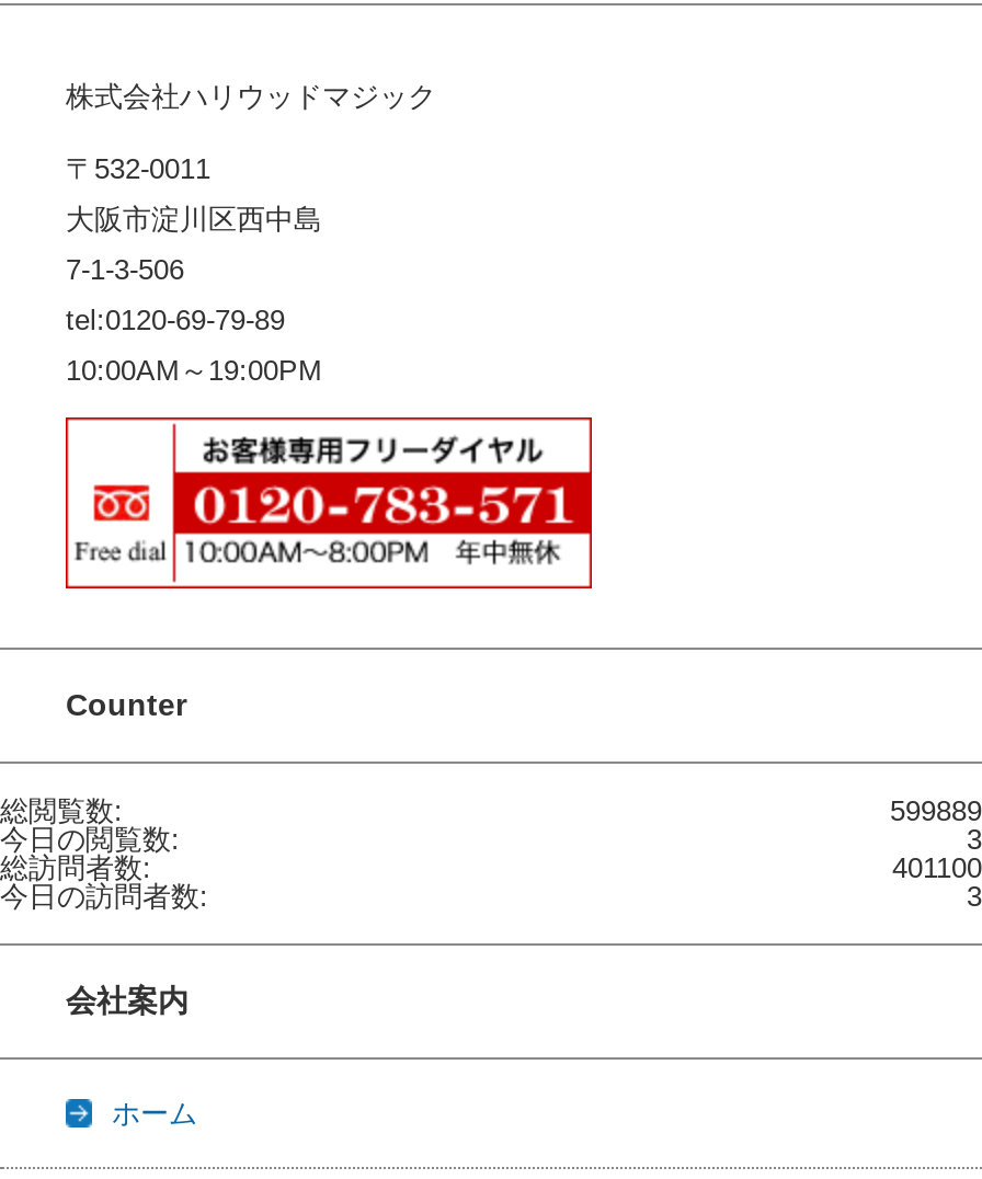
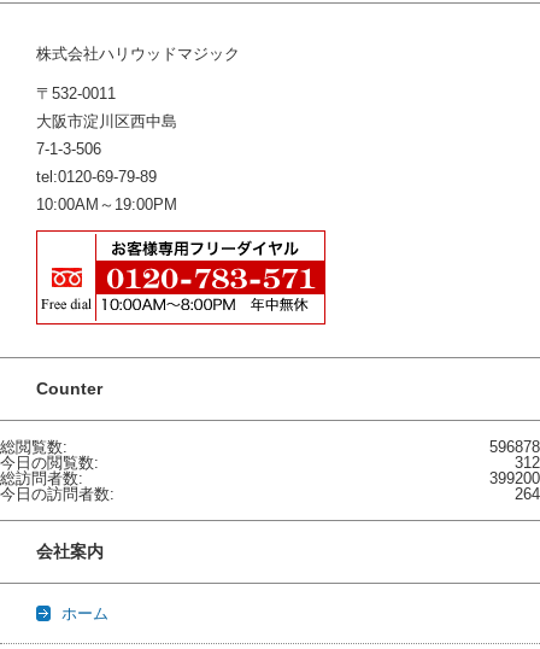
[890,794,982,827] 599889 -> [489,438,540,456] 596878
[967,823,982,856] 3 -> [515,454,540,472] 312
[892,851,982,884] 401100 -> [489,469,540,487] 399200
[967,880,982,913] 3 -> [515,485,540,503] 264

